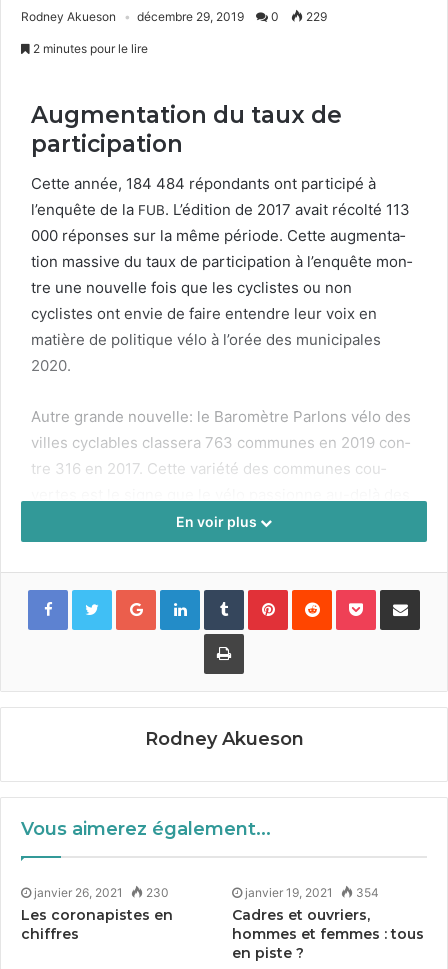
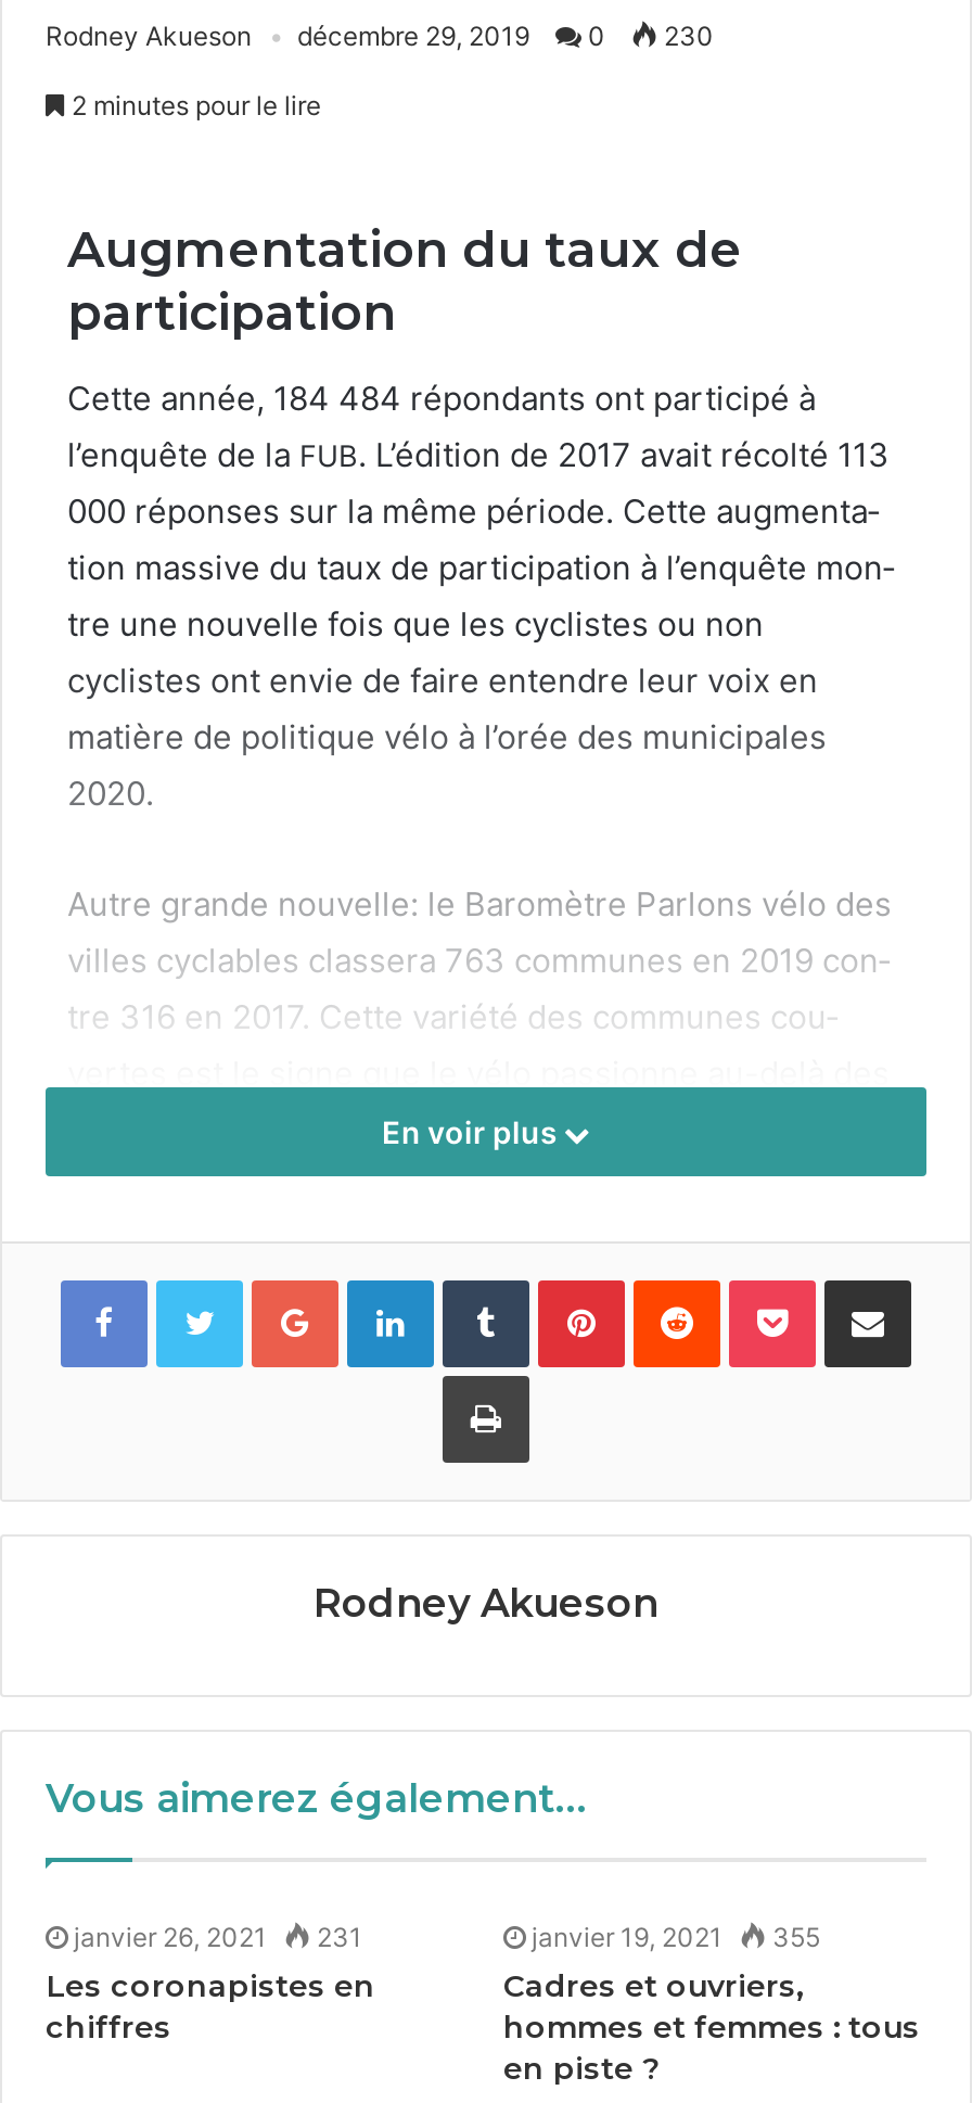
[21,9,327,24] Rodney Akueson décembre 29, 2019 0 229 -> [46,20,714,52] Rodney Akueson décembre 29, 2019 0 230
[34,885,169,900] janvier 26, 2021 230 -> [74,1921,362,1953] janvier 26, 2021 231
[245,885,379,900] janvier 19, 2021 354 -> [532,1921,820,1953] janvier 19, 2021 355

